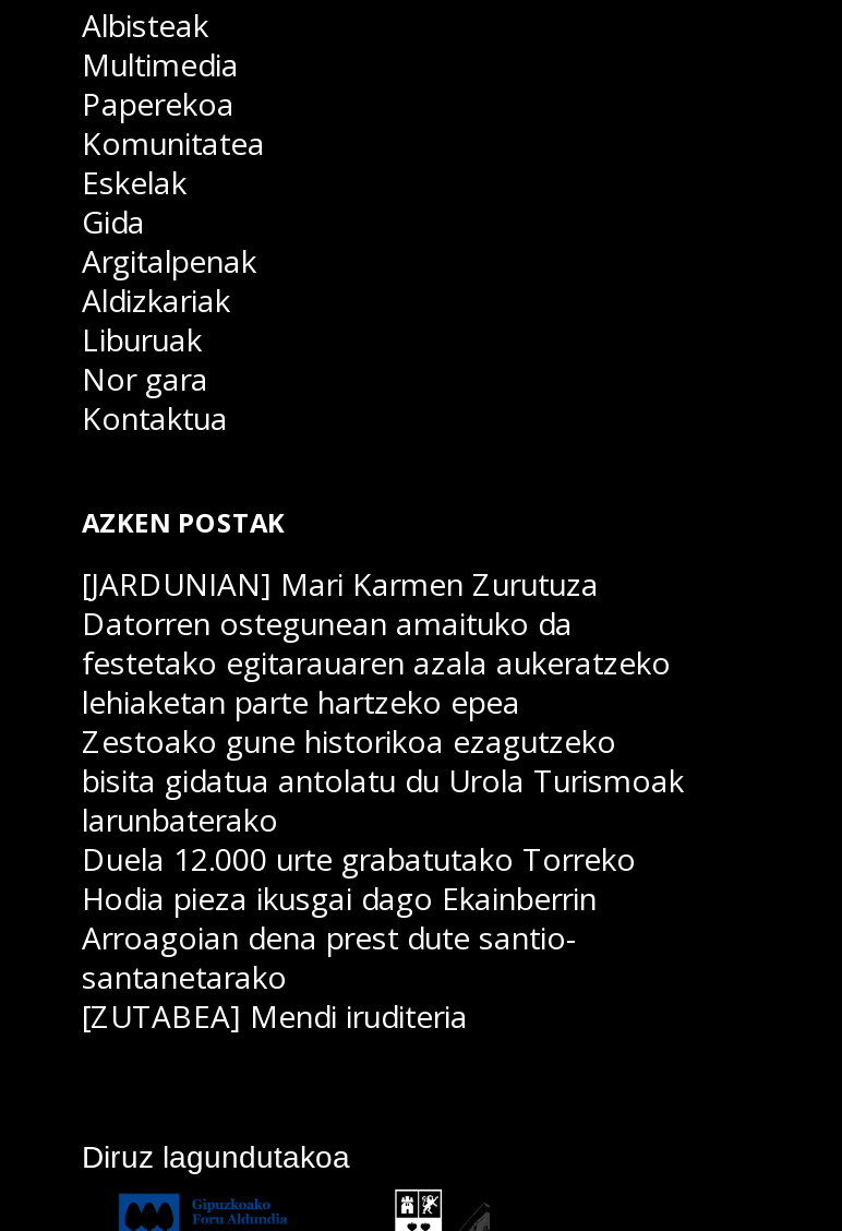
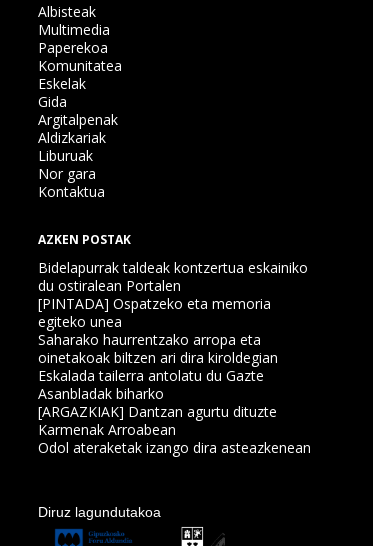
[82,563,684,1036] [JARDUNIAN] Mari Karmen Zurutuza | Datorren ostegunean amaituko da | festetako egitarauaren azala aukeratzeko | lehiaketan parte hartzeko epea | Zestoako gune historikoa ezagutzeko | bisita gidatua antolatu du Urola Turismoak | larunbaterako | Duela 12.000 urte grabatutako Torreko | Hodia pieza ikusgai dago Ekainberrin | Arroagoian dena prest dute santio- | santanetarako | [ZUTABEA] Mendi iruditeria -> [38,258,311,457] Bidelapurrak taldeak kontzertua eskainiko | du ostiralean Portalen | [PINTADA] Ospatzeko eta memoria | egiteko unea | Saharako haurrentzako arropa eta | oinetakoak biltzen ari dira kiroldegian | Eskalada tailerra antolatu du Gazte | Asanbladak biharko | [ARGAZKIAK] Dantzan agurtu dituzte | Karmenak Arroabean | Odol ateraketak izango dira asteazkenean

